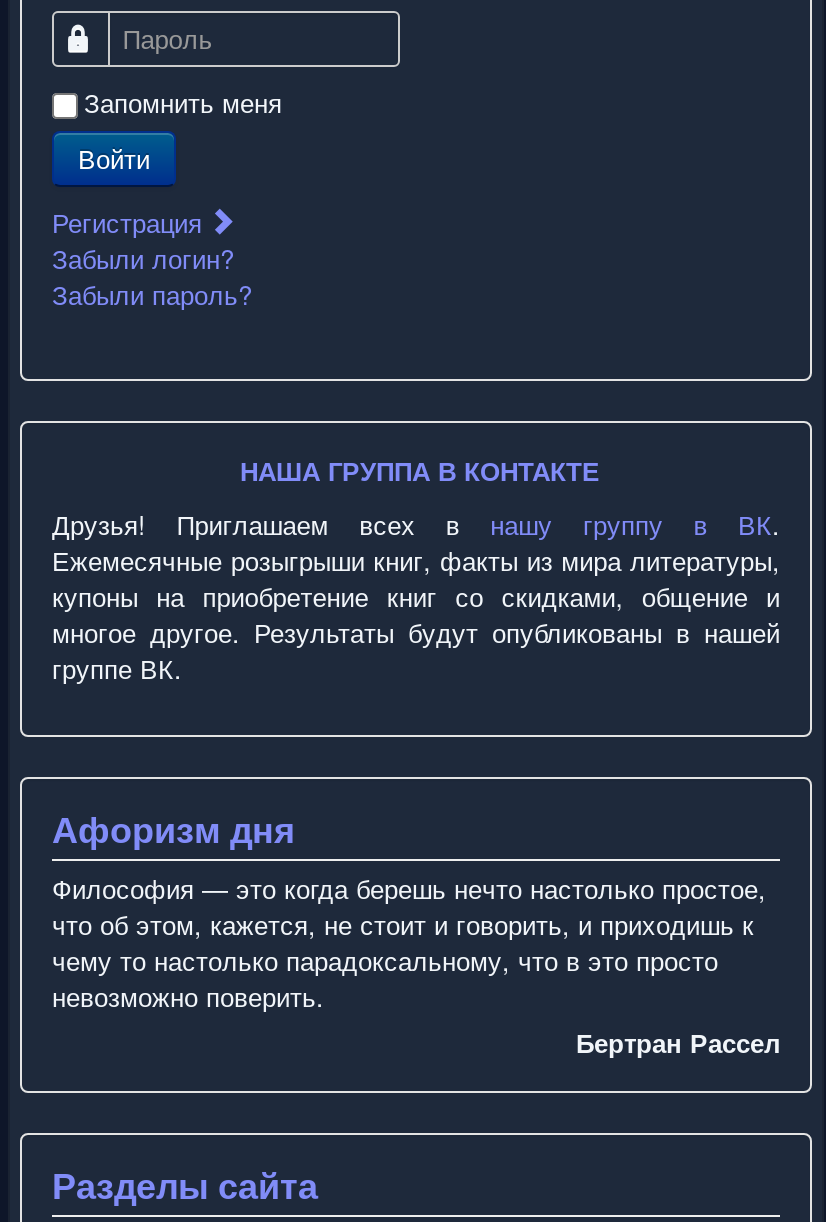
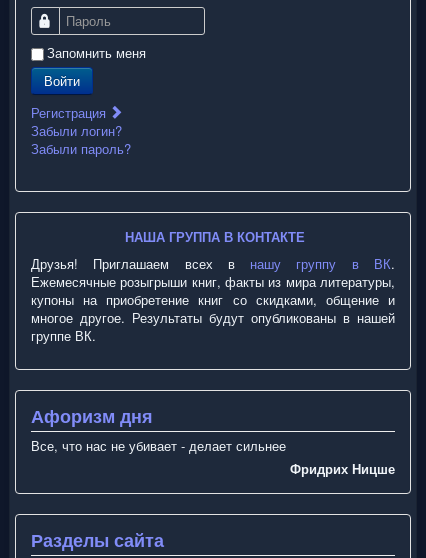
[52,870,780,1062] Философия — это когда берешь нечто настолько простое, | что об этом, кажется, не стоит и говорить, и приходишь к | чему то настолько парадоксальному, что в это просто | невозможно поверить. | Бертран Рассел -> [31,436,395,478] Все, что нас не убивает - делает сильнее | Фридрих Ницше

